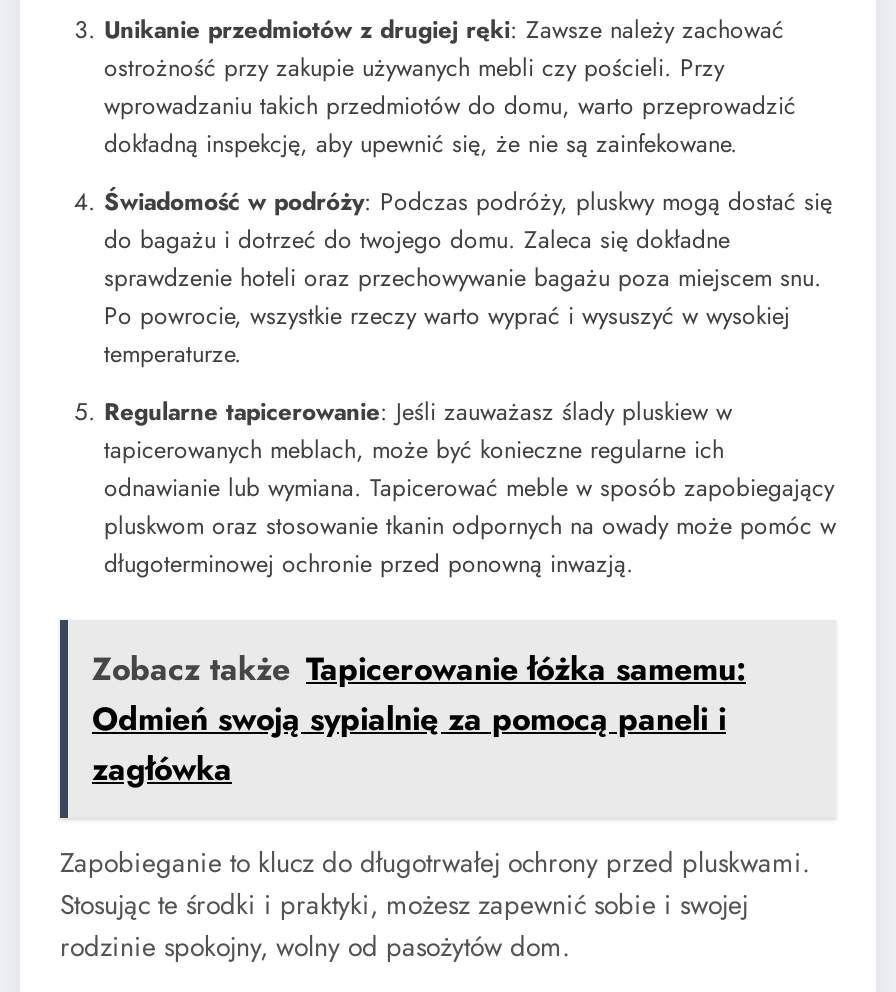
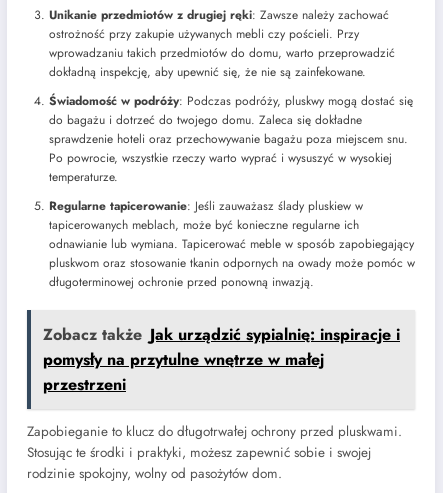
[92,645,746,791] Zobacz także Tapicerowanie łóżka samemu: | Odmień swoją sypialnię za pomocą paneli i | zagłówka -> [43,323,400,396] Zobacz także Jak urządzić sypialnię: inspiracje i | pomysły na przytulne wnętrze w małej | przestrzeni

